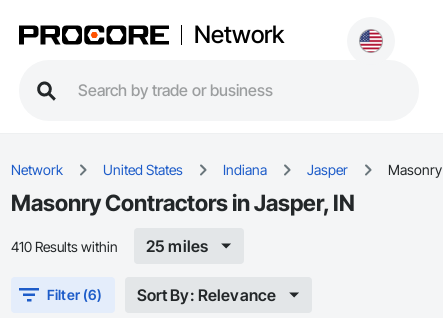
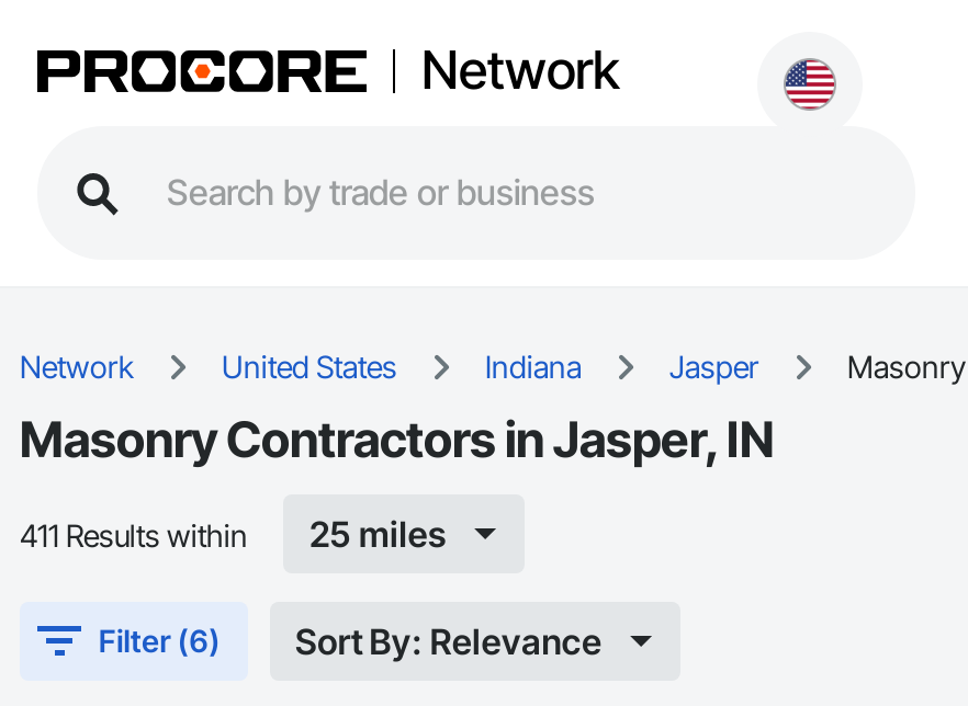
[11,237,118,254] 410 Results within -> [20,515,248,553] 411 Results within

